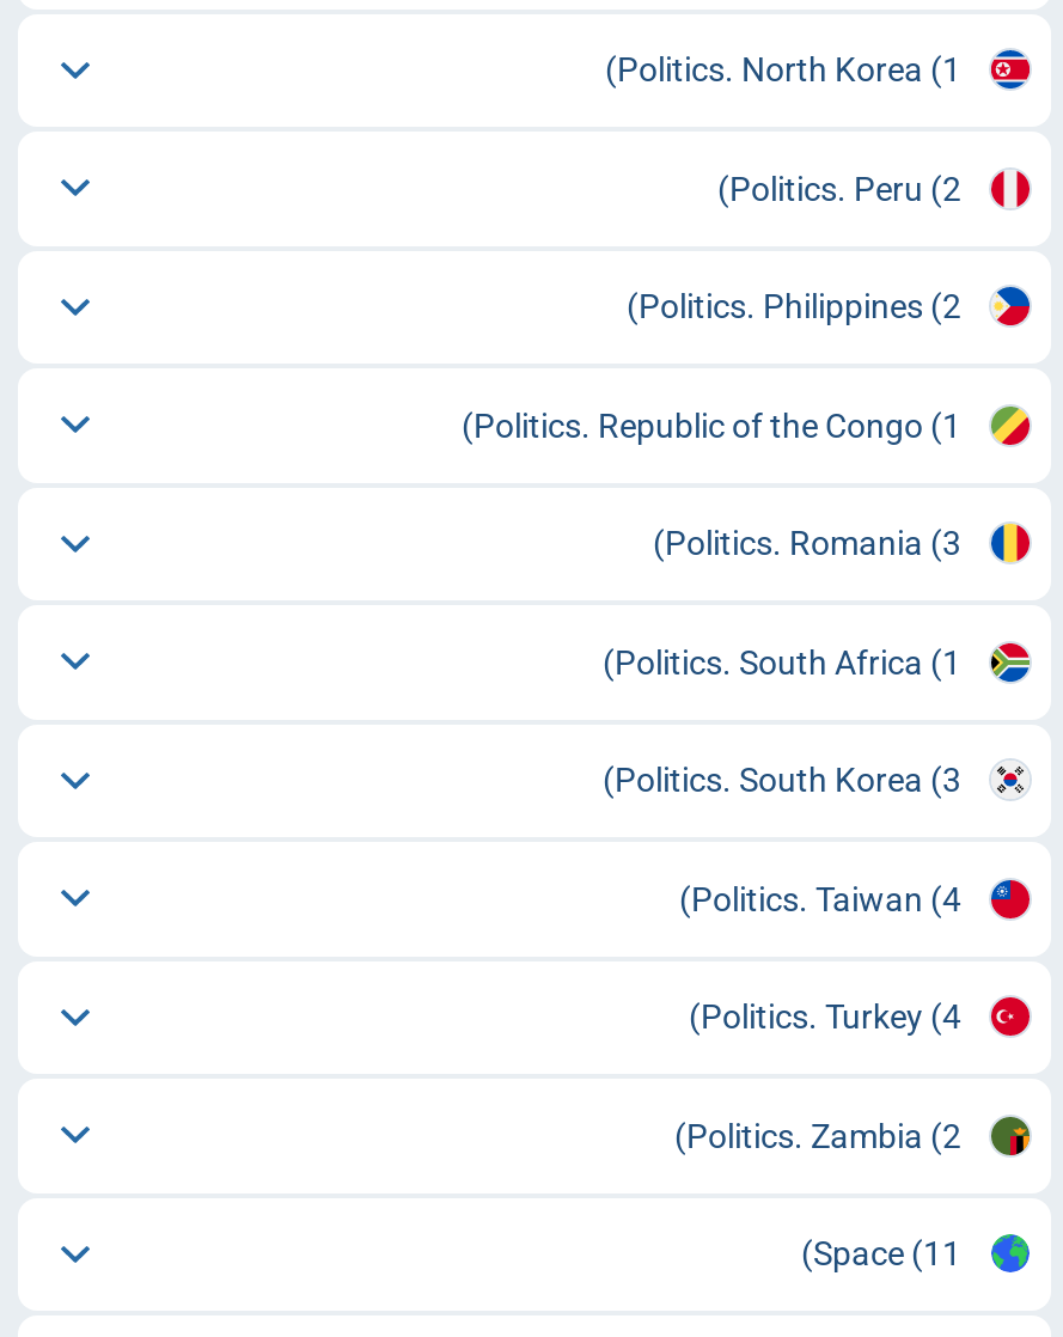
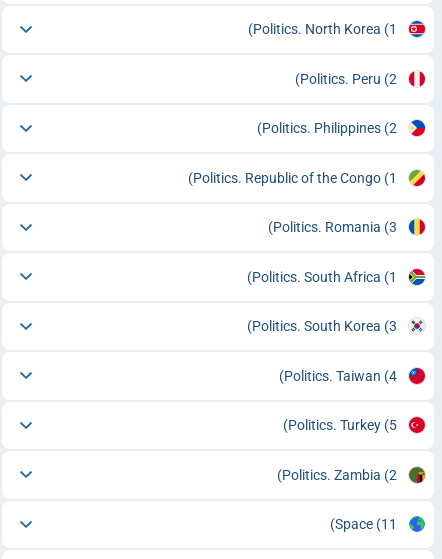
[701,998,961,1036] Politics. Turkey (4) -> [287,417,396,433] Politics. Turkey (5)

